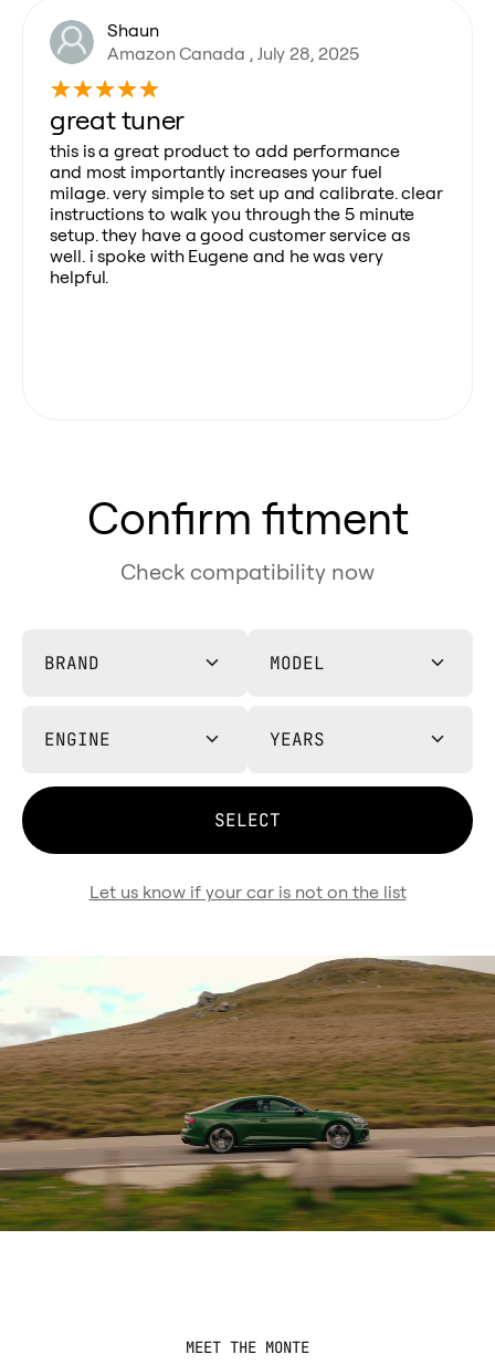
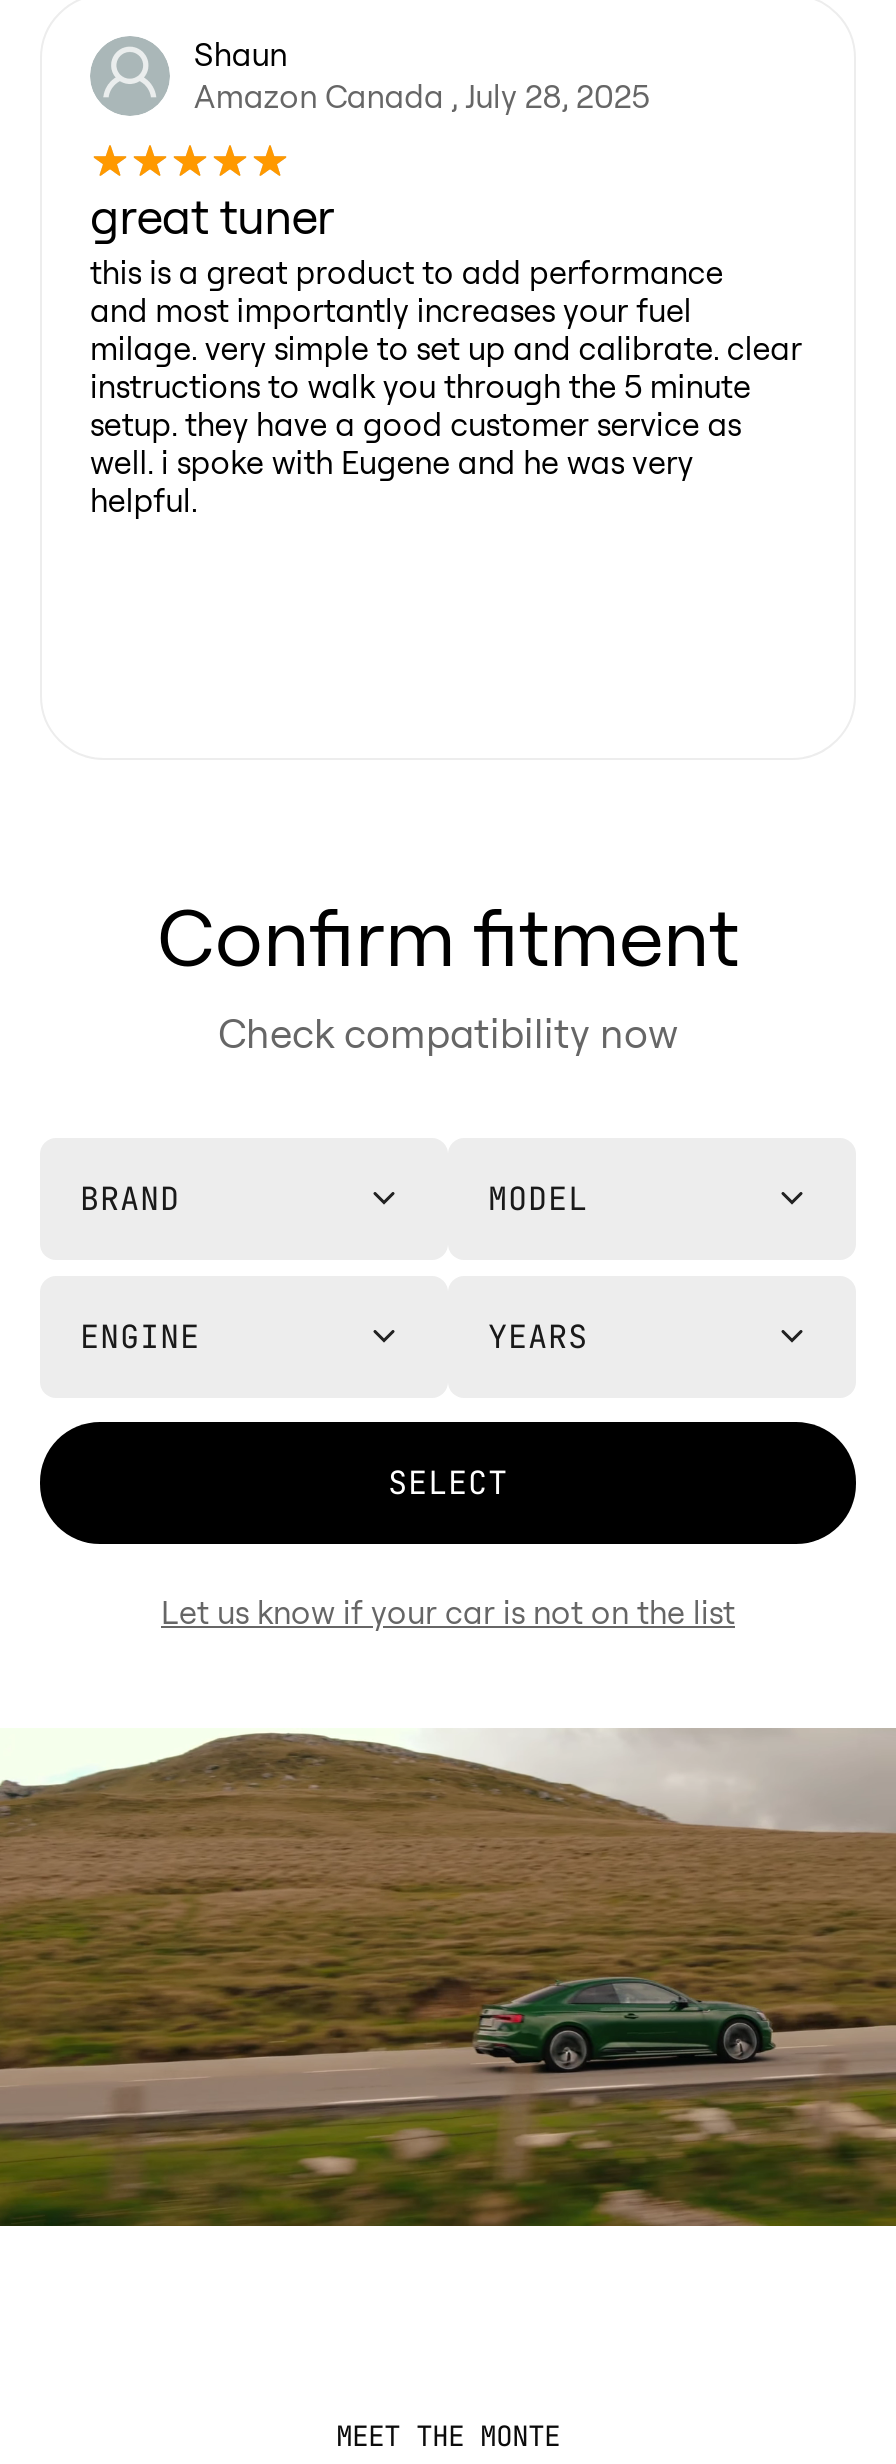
[3,957,492,1231] [image] -> [6,1728,890,2226] [image]

